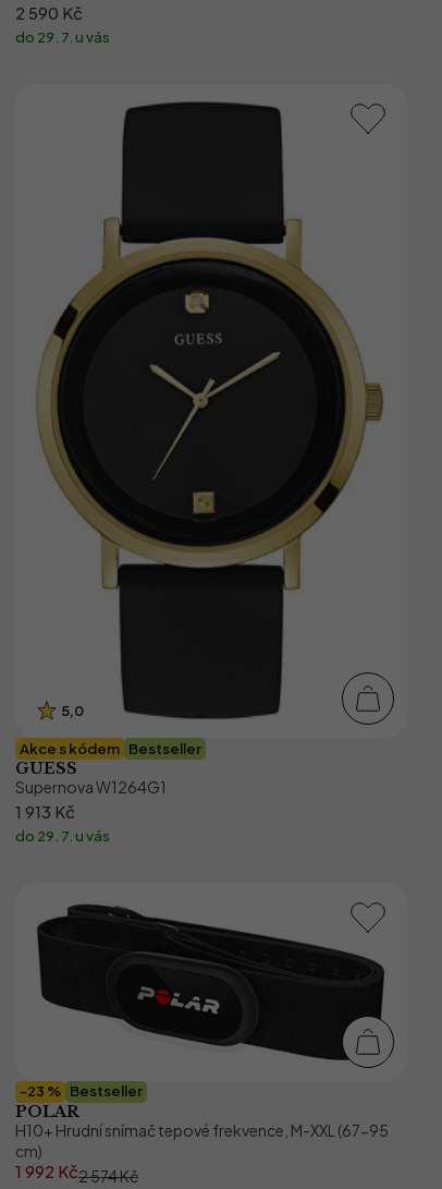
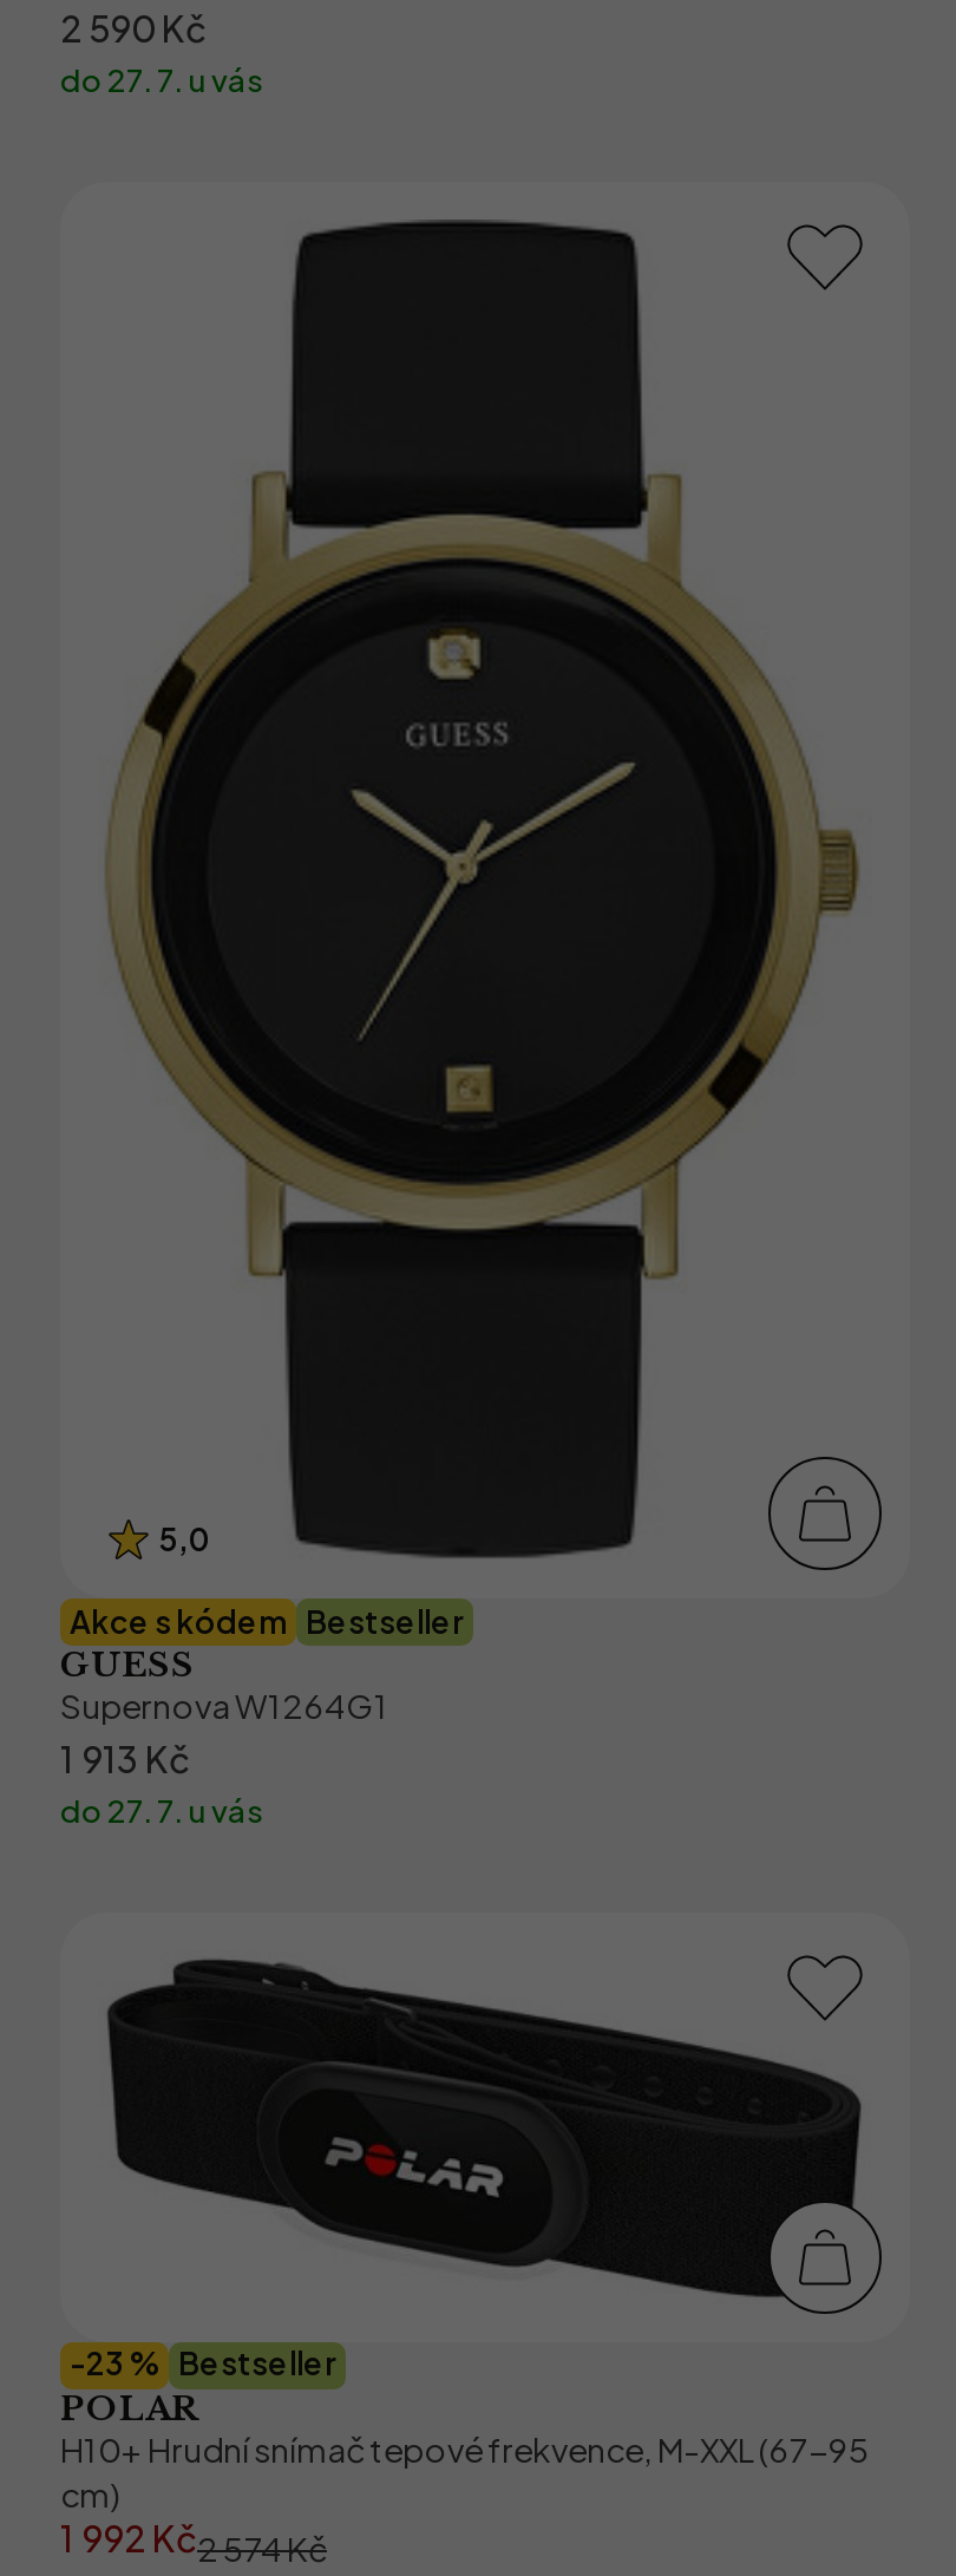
[15,29,110,46] do 29. 7. u vás -> [60,63,263,100] do 27. 7. u vás
[15,828,110,845] do 29. 7. u vás -> [60,1793,263,1831] do 27. 7. u vás

